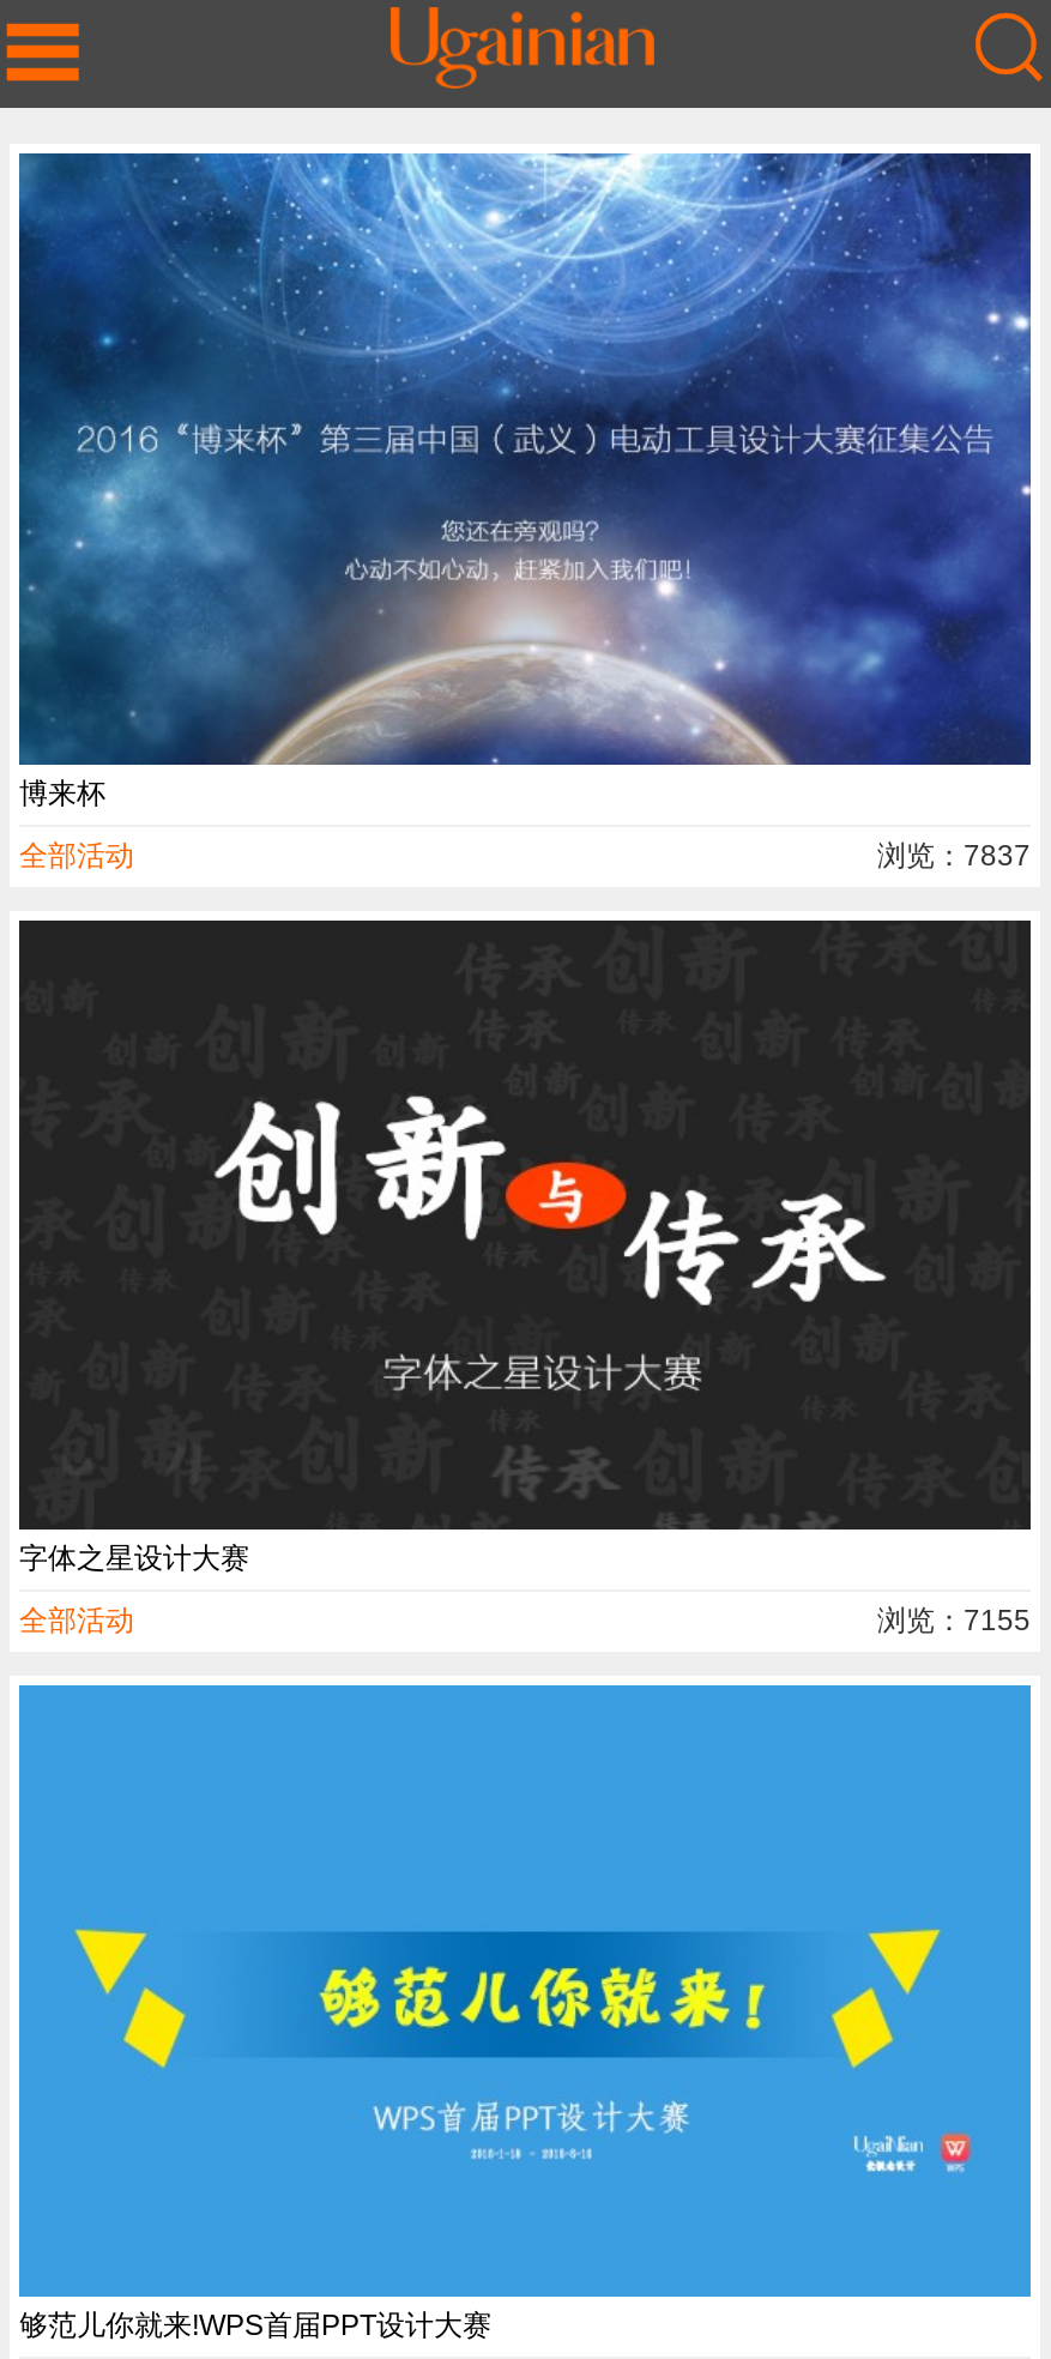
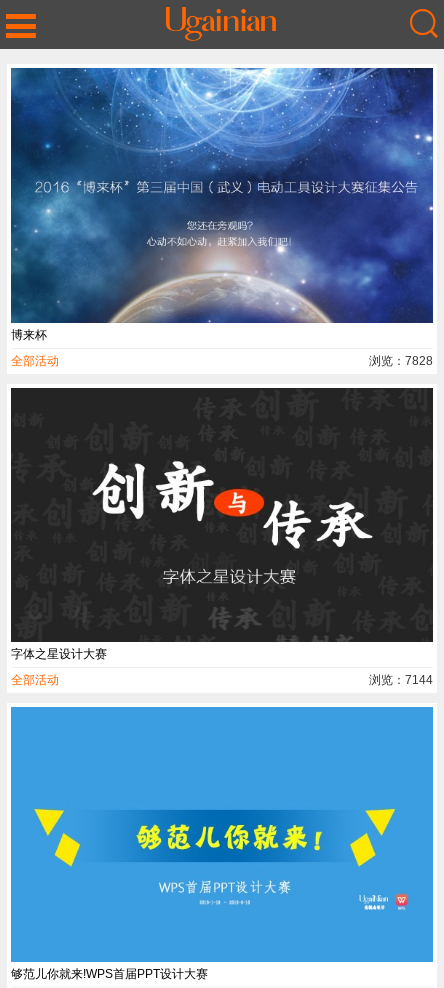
[877,838,1031,872] 浏览：7837 -> [369,354,433,368] 浏览：7828
[877,1605,1031,1638] 浏览：7155 -> [369,673,433,687] 浏览：7144

